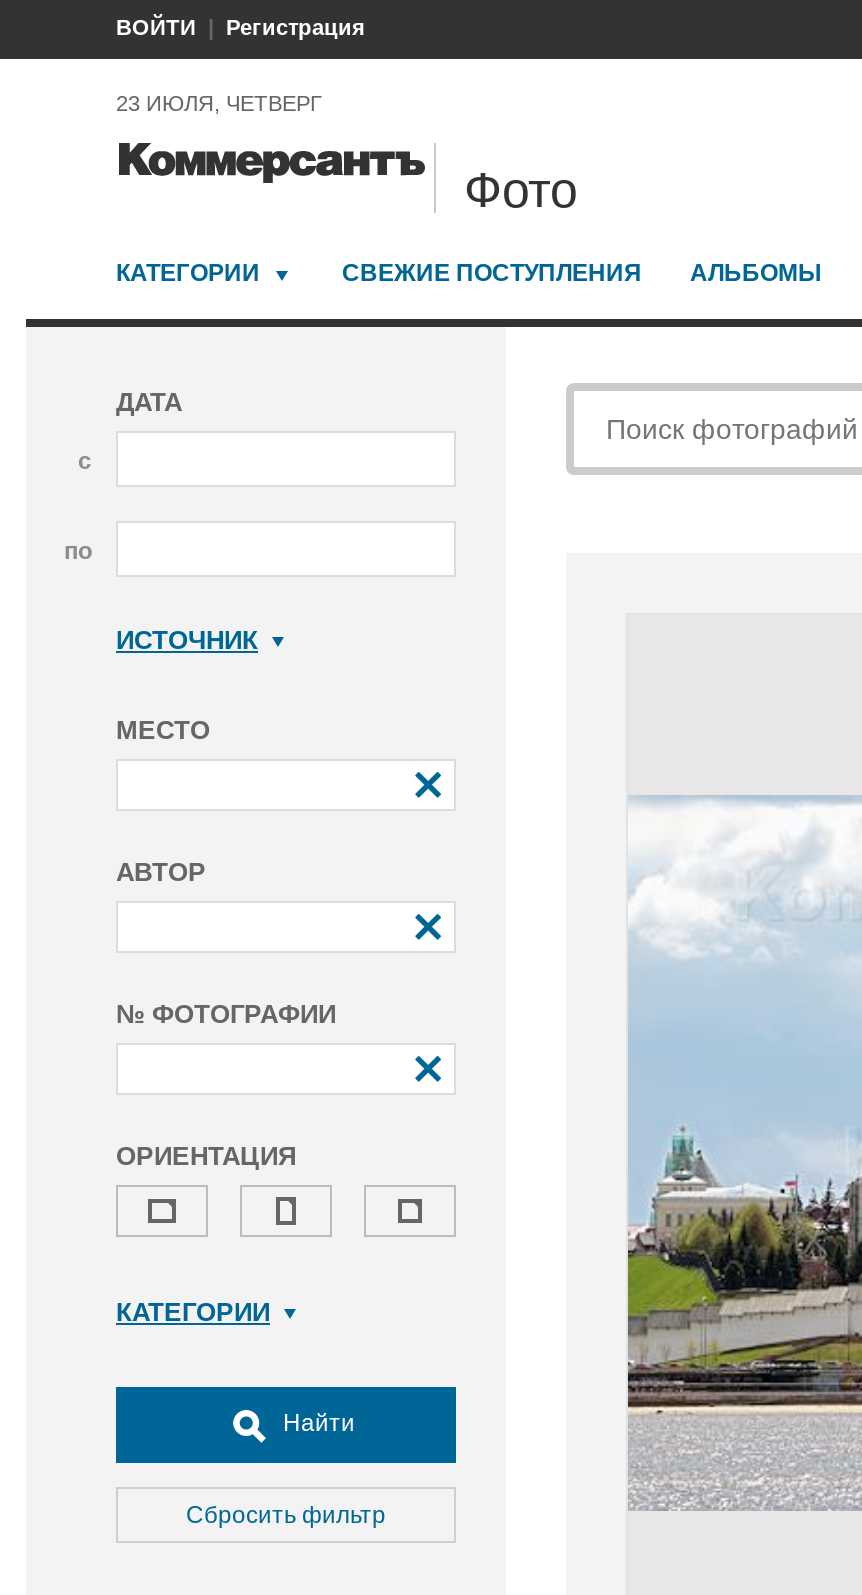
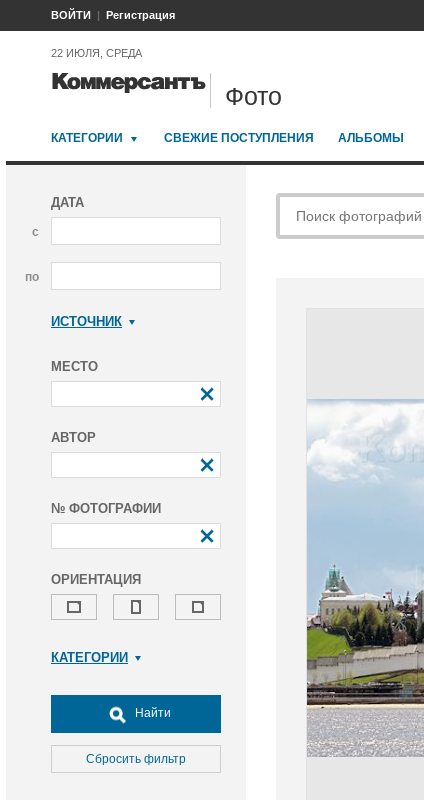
[116,91,322,115] 23 ИЮЛЯ, ЧЕТВЕРГ -> [51,47,142,59] 22 ИЮЛЯ, СРЕДА

